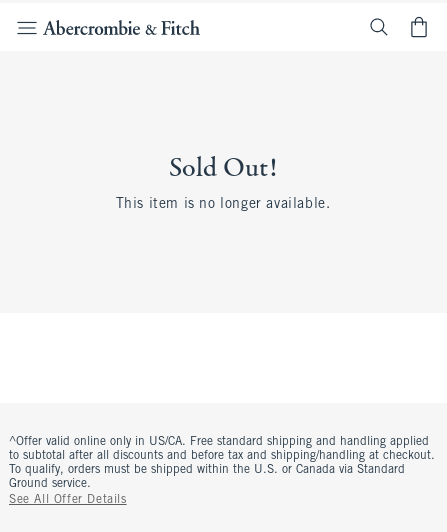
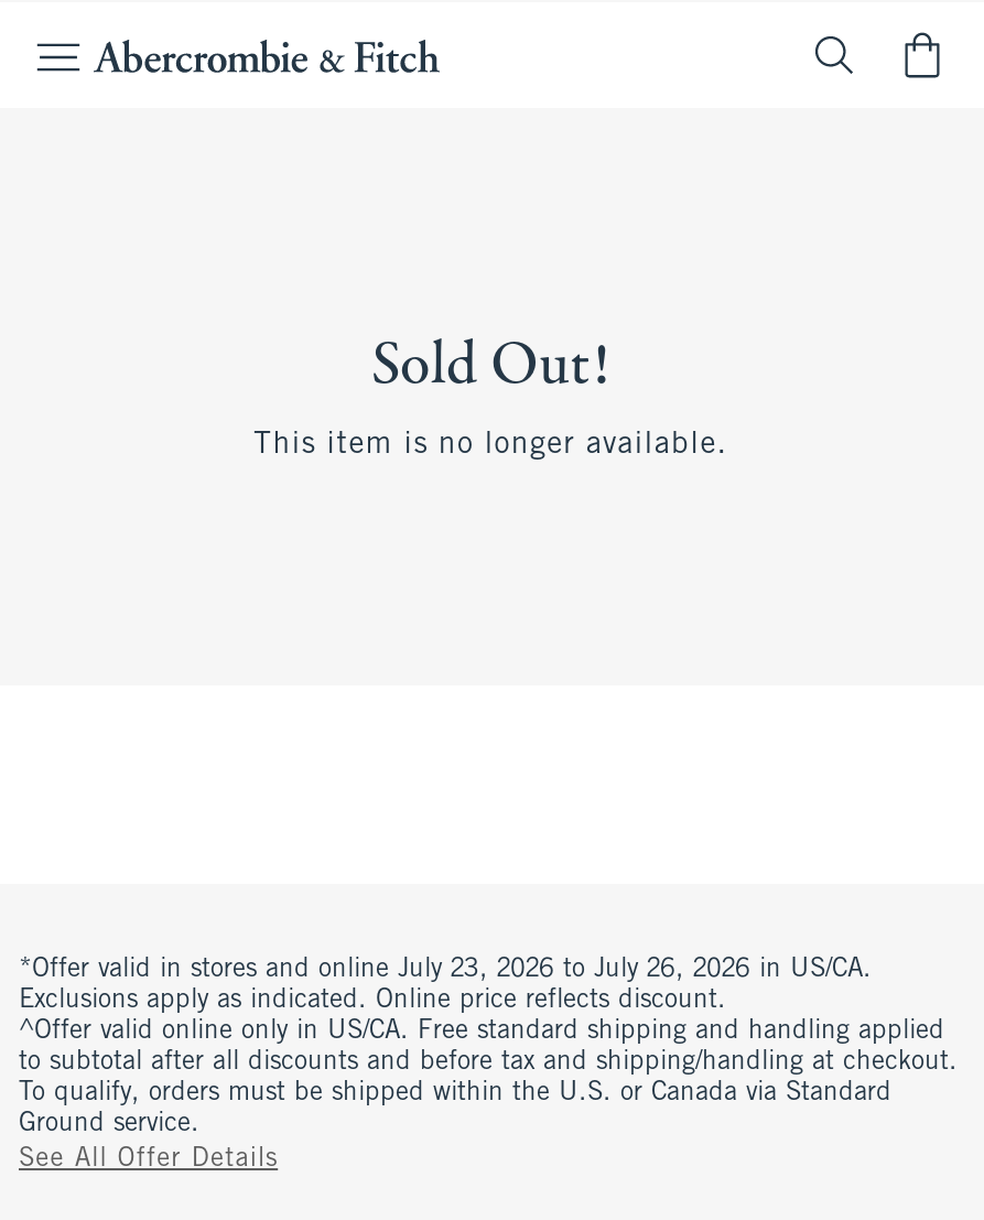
none -> [19,957,872,1014] *Offer valid in stores and online July 23, 2026 to July 26, 2026 in US/CA. | Exclusions apply as indicated. Online price reflects discount.

